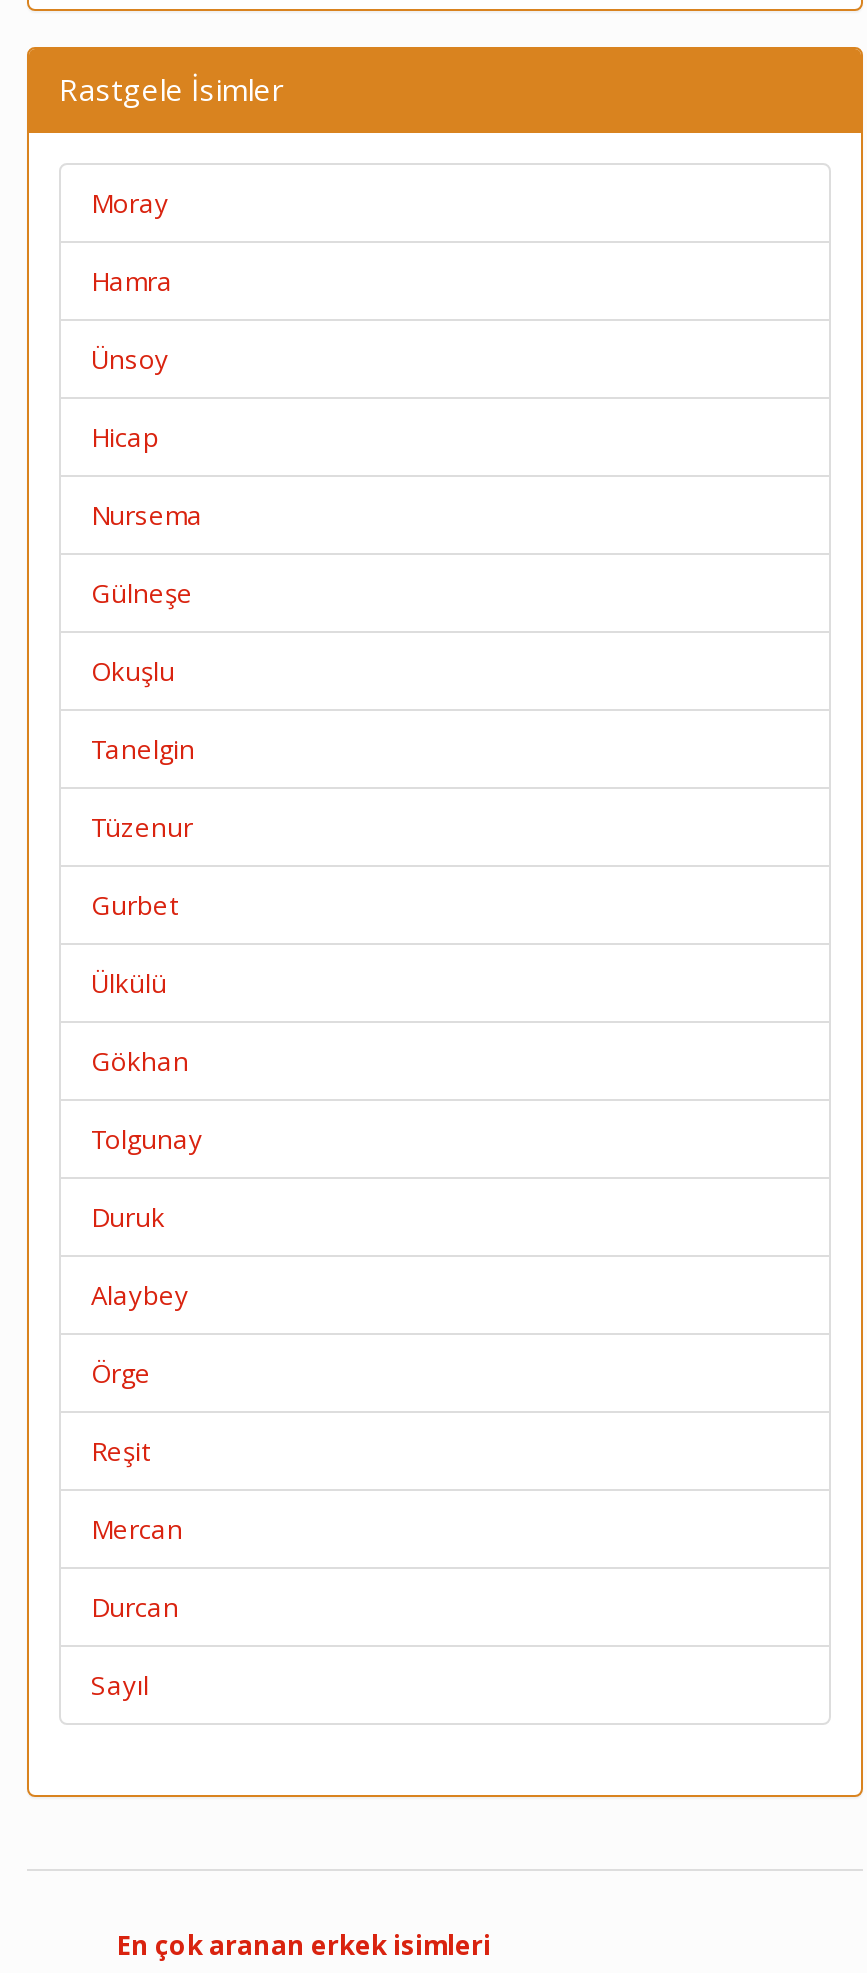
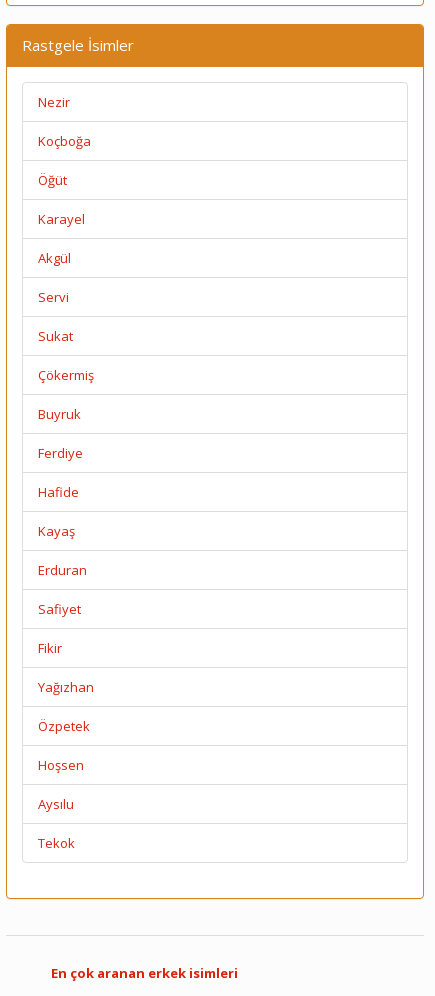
[91,185,169,221] Moray -> [38,93,70,111] Nezir
[91,263,173,299] Hamra -> [38,132,91,150] Koçboğa
[91,341,169,377] Ünsoy -> [38,171,67,189] Öğüt
[91,419,159,455] Hicap -> [38,210,85,228] Karayel
[91,497,203,533] Nursema -> [38,249,71,267] Akgül
[91,575,193,611] Gülneşe -> [38,288,69,306] Servi
[91,653,175,689] Okuşlu -> [38,327,73,345] Sukat
[91,731,195,767] Tanelgin -> [38,366,94,384] Çökermiş
[91,809,193,845] Tüzenur -> [38,405,81,423] Buyruk
[91,887,177,923] Gurbet -> [38,444,83,462] Ferdiye
[91,965,167,1001] Ülkülü -> [38,483,79,501] Hafide
[91,1043,189,1079] Gökhan -> [38,522,75,540] Kayaş
[91,1121,203,1157] Tolgunay -> [38,561,87,579] Erduran
[91,1199,165,1235] Duruk -> [38,600,81,618] Safiyet
[91,1277,189,1313] Alaybey -> [38,639,62,657] Fikir
[91,1355,151,1391] Örge -> [38,678,94,696] Yağızhan
[91,1433,149,1469] Reşit -> [38,717,90,735] Özpetek
[91,1511,183,1547] Mercan -> [38,756,84,774] Hoşsen
[91,1589,179,1625] Durcan -> [38,795,74,813] Aysılu
[91,1667,149,1703] Sayıl -> [38,834,75,852] Tekok

